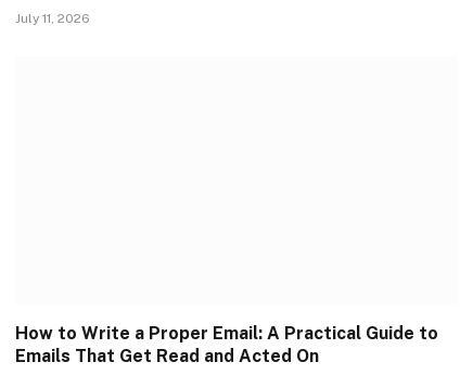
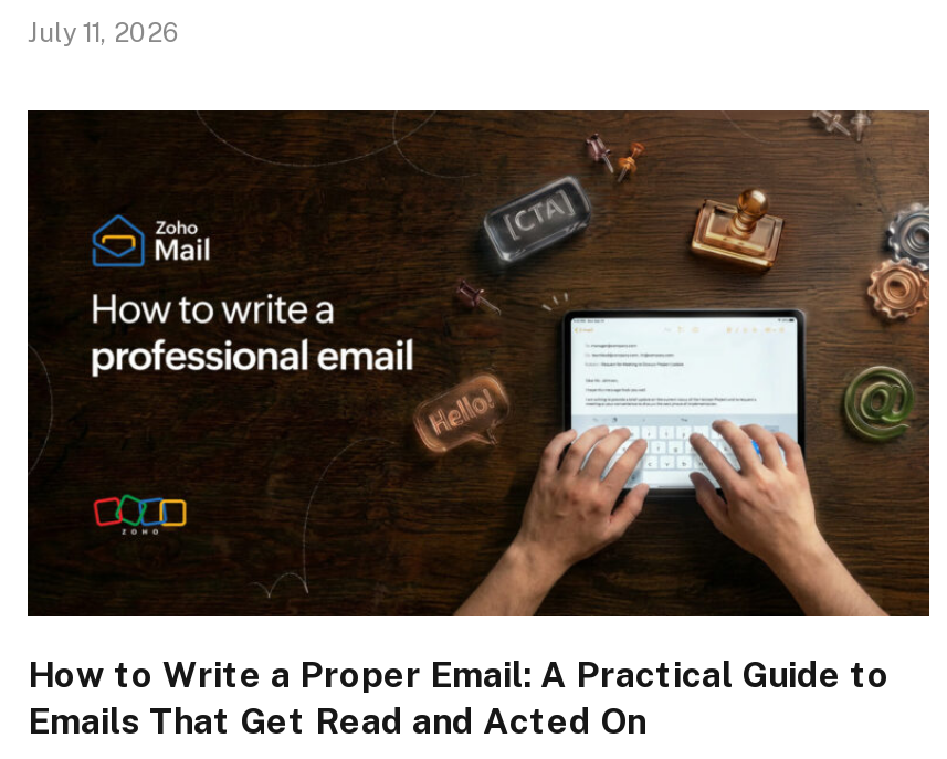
none -> [25,108,932,619] [image]

